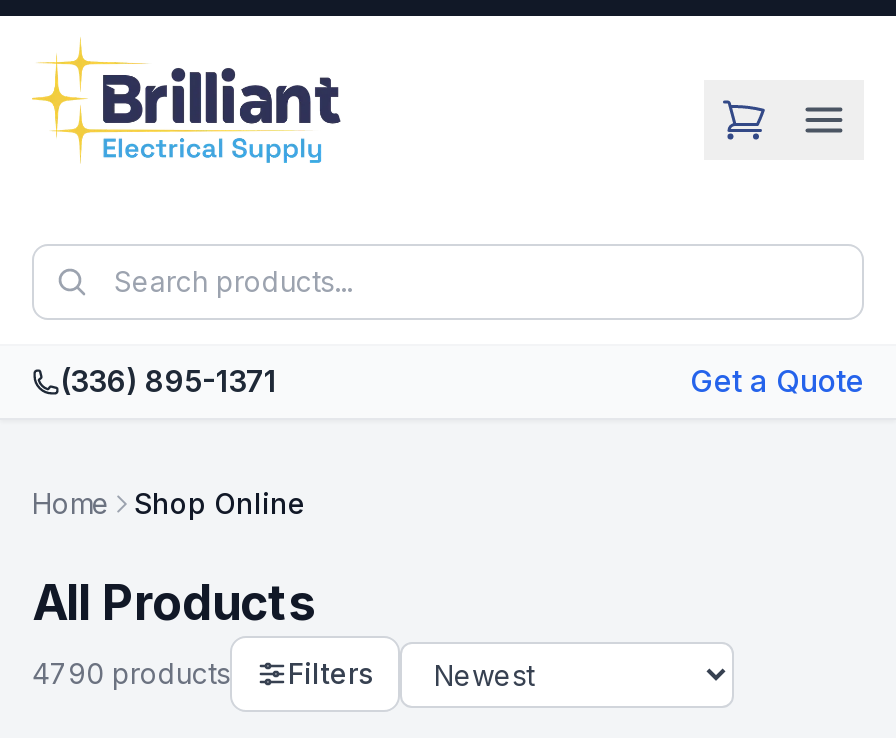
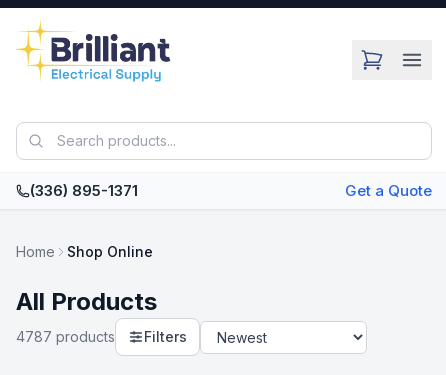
[32,656,374,690] 4790 products Filters -> [16,328,187,345] 4787 products Filters

